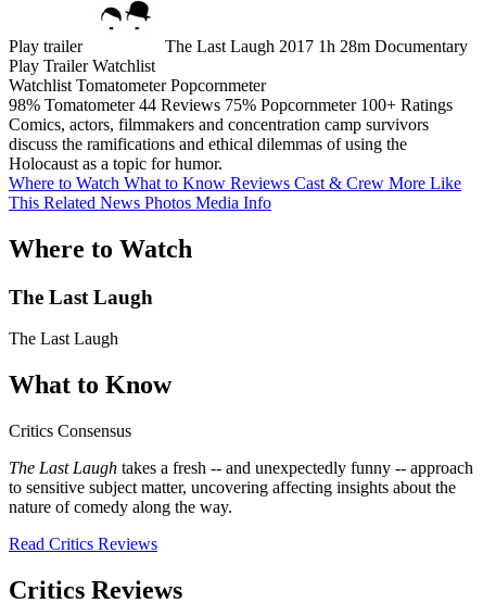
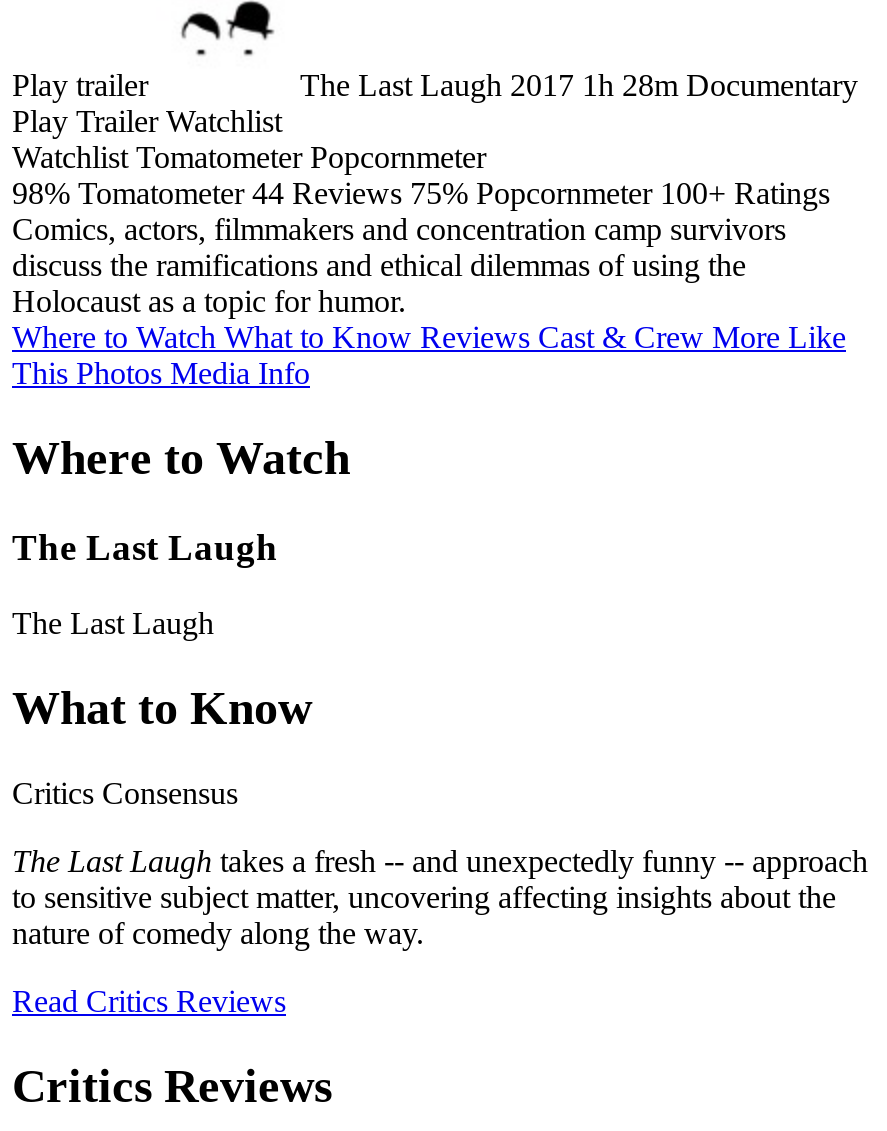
[9,193,271,212] This Related News Photos Media Info -> [12,356,310,390] This Photos Media Info

